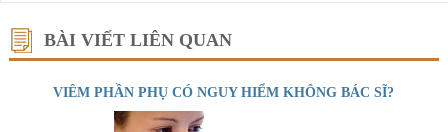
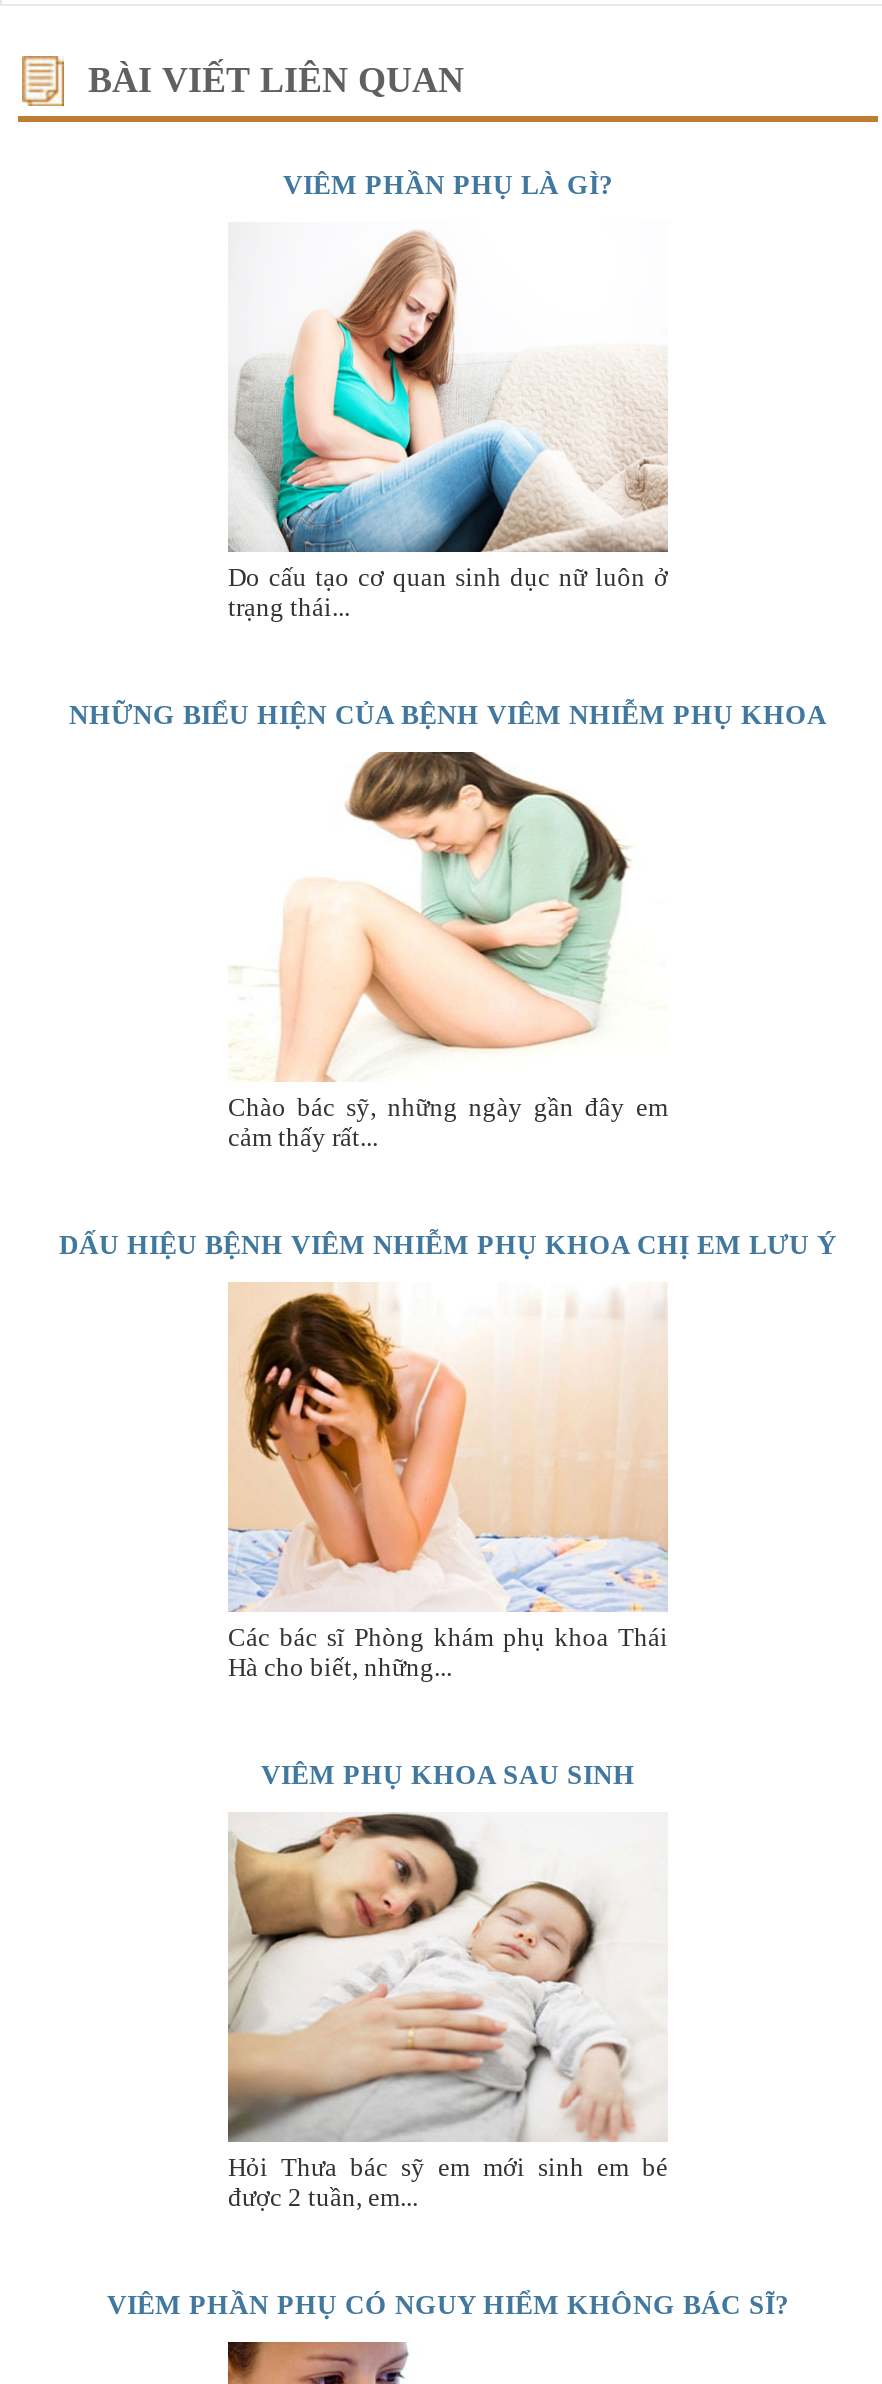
none -> [59,1230,837,1260] DẤU HIỆU BỆNH VIÊM NHIỄM PHỤ KHOA CHỊ EM LƯU Ý
none -> [69,700,827,730] NHỮNG BIỂU HIỆN CỦA BỆNH VIÊM NHIỄM PHỤ KHOA
none -> [228,230,670,622] [image] | Do cấu tạo cơ quan sinh dục nữ luôn ở | trạng thái...
none -> [228,750,668,1152] [image] | Chào bác sỹ, những ngày gần đây em | cảm thấy rất...
none -> [228,1282,670,1682] [image] | Các bác sĩ Phòng khám phụ khoa Thái | Hà cho biết, những...
none -> [228,1812,668,2212] [image] | Hỏi Thưa bác sỹ em mới sinh em bé | được 2 tuần, em...
none -> [261,1760,635,1790] VIÊM PHỤ KHOA SAU SINH
none -> [283,170,613,200] VIÊM PHẦN PHỤ LÀ GÌ?

